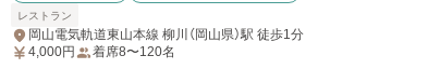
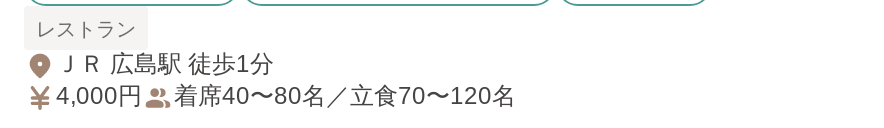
[28,27,304,42] 岡山電気軌道東山本線 柳川（岡山県）駅 徒歩1分 -> [56,50,274,78] ＪＲ 広島駅 徒歩1分
[93,44,175,59] 着席8〜120名 -> [174,82,516,110] 着席40〜80名／立食70〜120名

